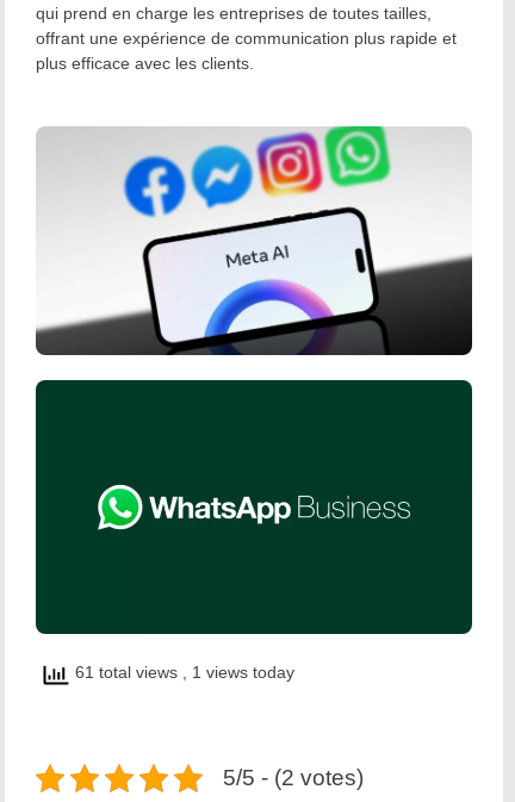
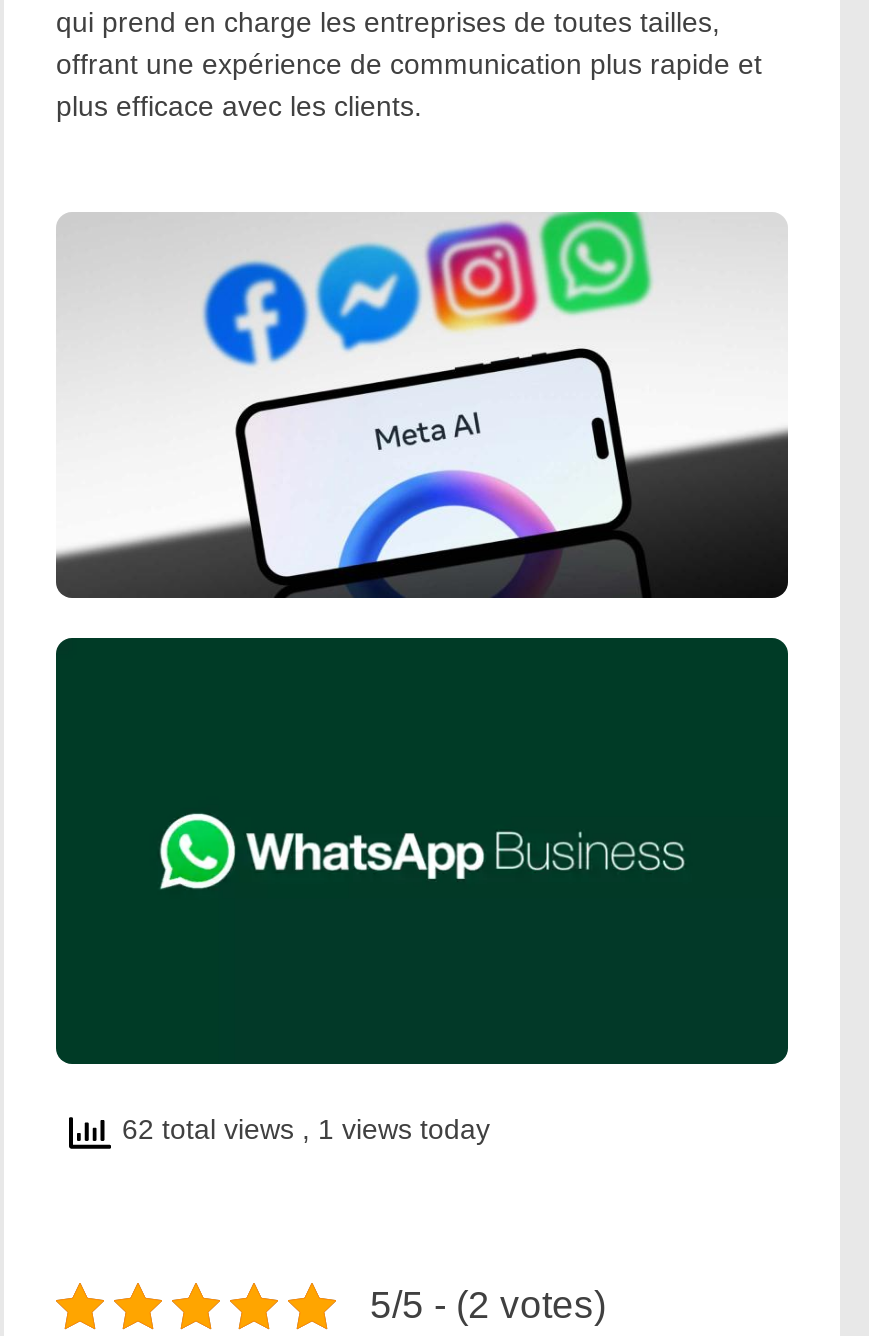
[70,664,294,683] 61 total views, 1 views today -> [114,1114,490,1146] 62 total views, 1 views today

